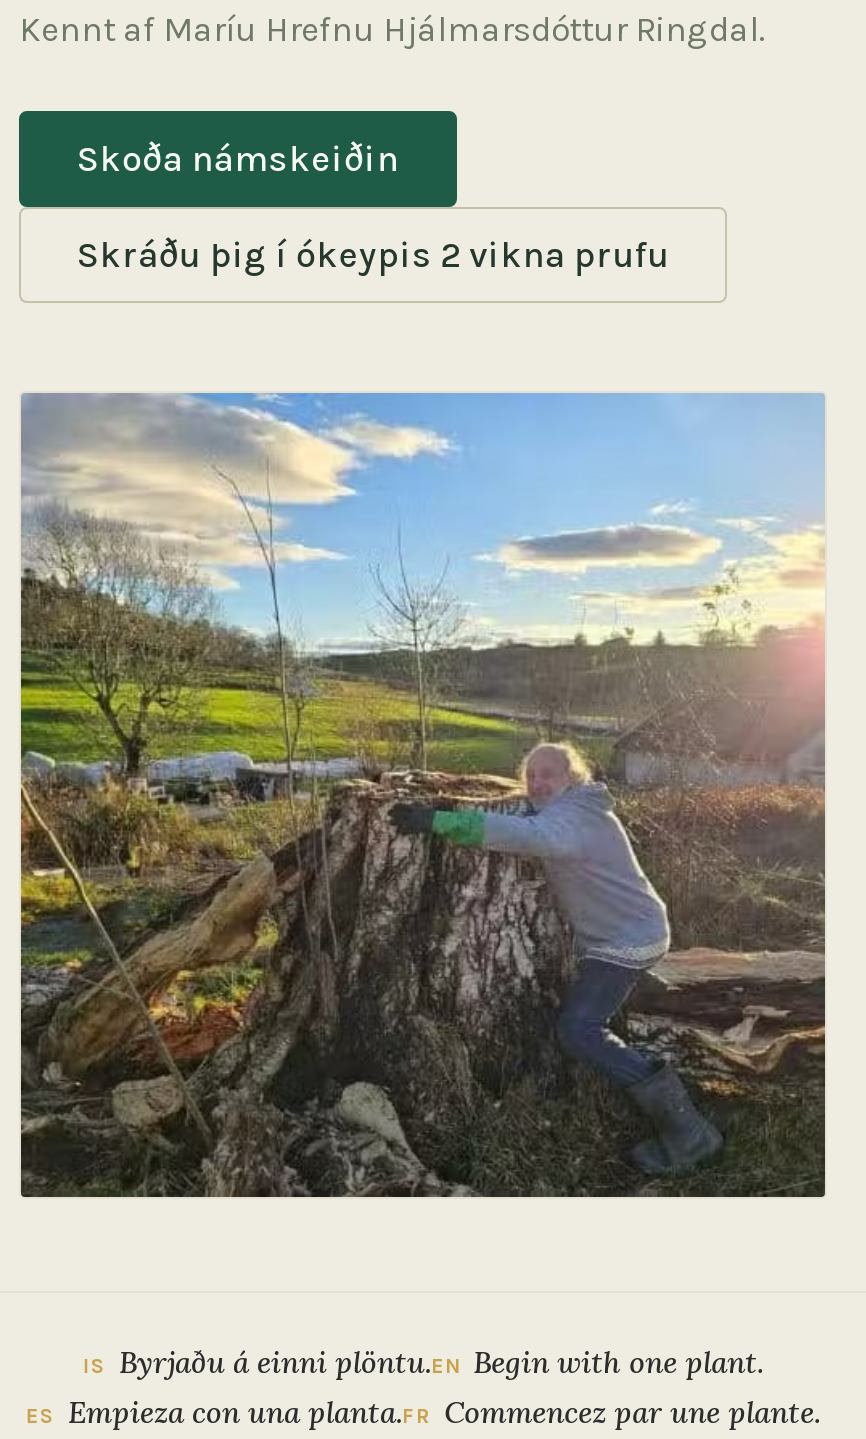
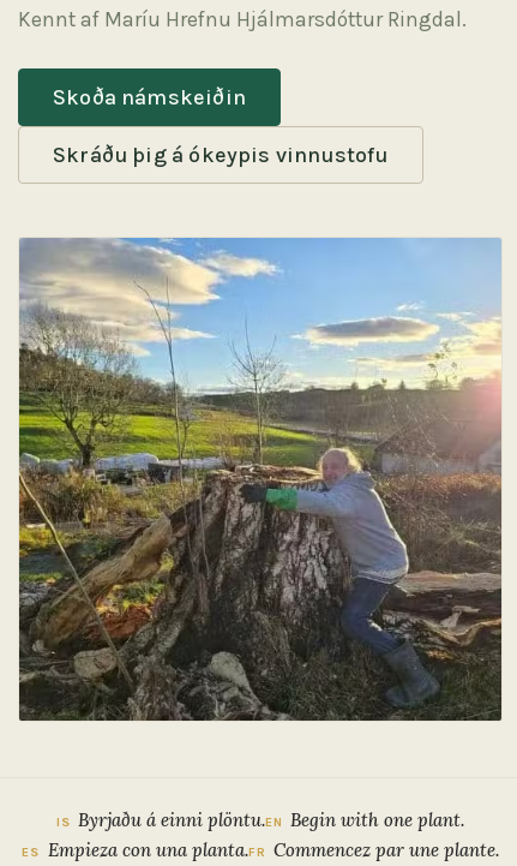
[77,233,669,277] Skráðu þig í ókeypis 2 vikna prufu -> [53,142,388,168] Skráðu þig á ókeypis vinnustofu

